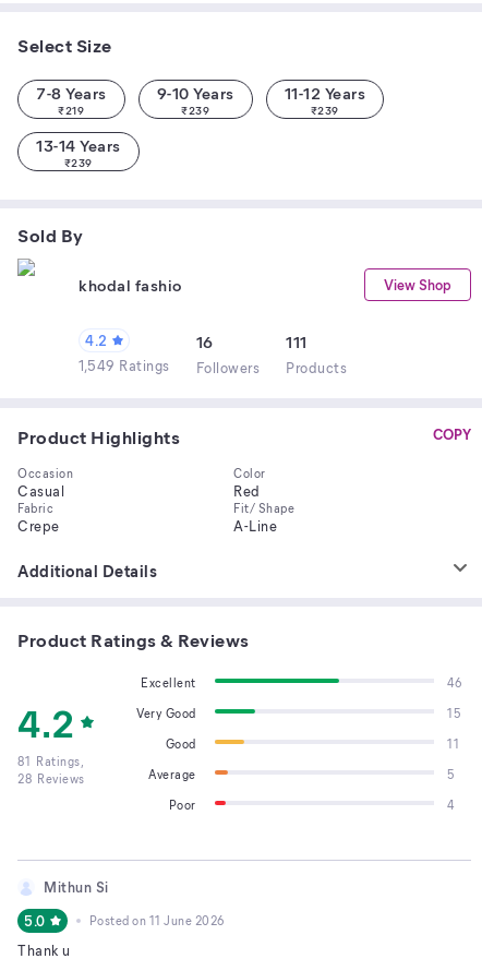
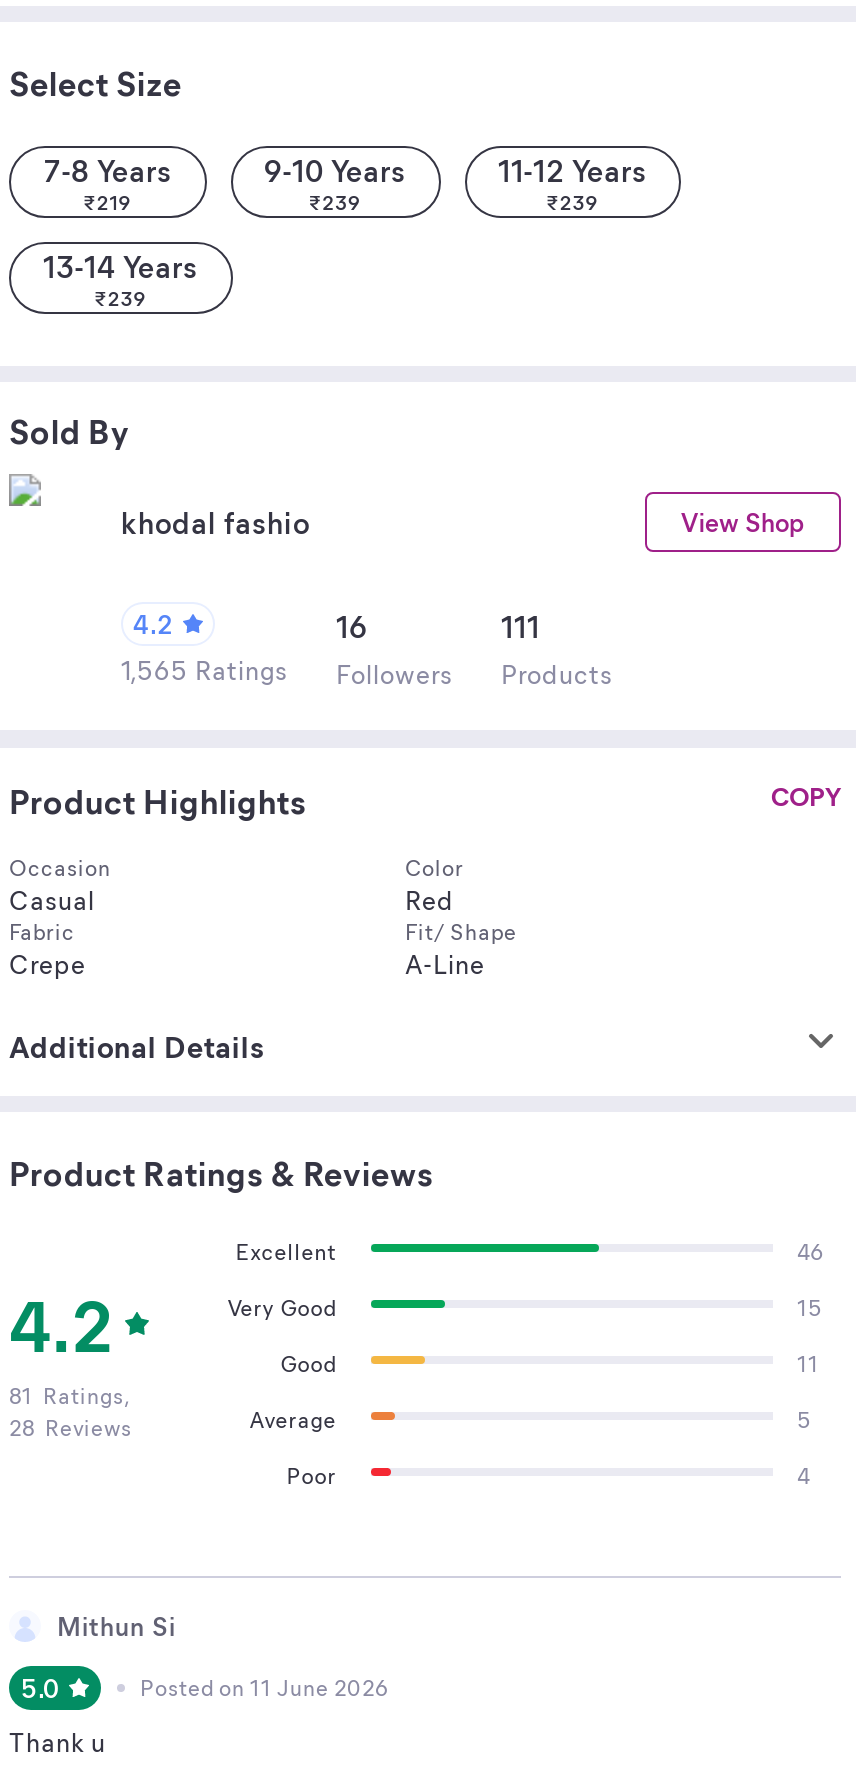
[79,356,347,376] 1,549 Ratings Followers Products -> [121,652,613,690] 1,565 Ratings Followers Products

